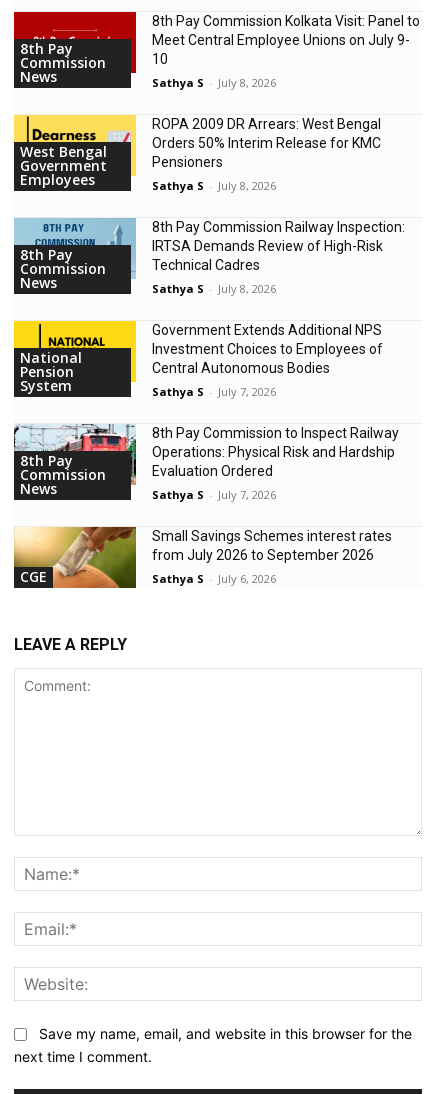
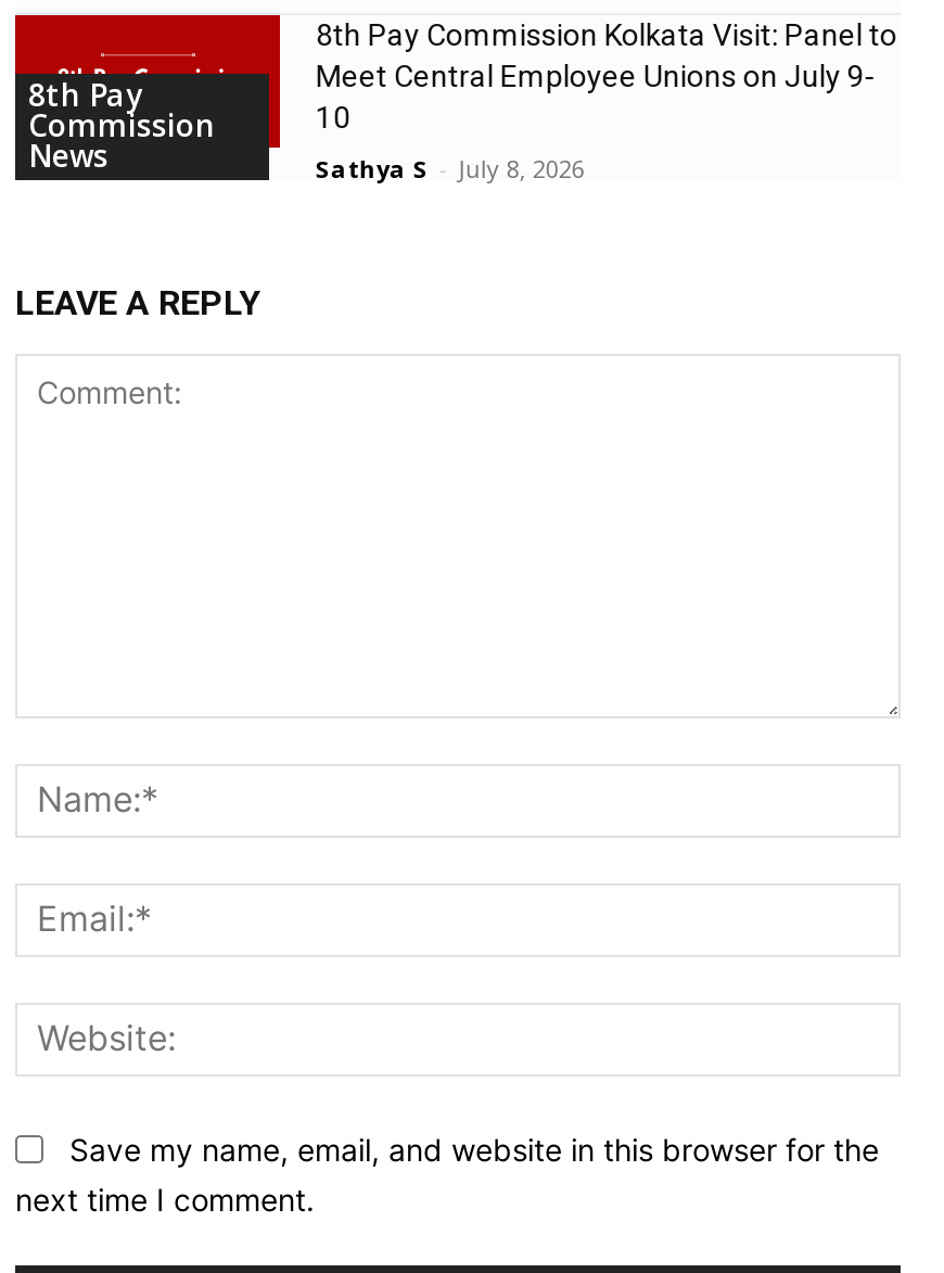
[13,114,137,192] [image] | West Bengal | Government | Employees -> none
[152,116,381,193] ROPA 2009 DR Arrears: West Bengal | Orders 50% Interim Release for KMC | Pensioners | Sathya S - July 8, 2026 -> none
[14,217,137,295] [image] | 8th Pay | Commission | News -> none
[152,219,405,296] 8th Pay Commission Railway Inspection: | IRTSA Demands Review of High-Risk | Technical Cadres | Sathya S - July 8, 2026 -> none
[13,320,137,398] [image] | National | Pension | System -> none
[152,322,383,399] Government Extends Additional NPS | Investment Choices to Employees of | Central Autonomous Bodies | Sathya S - July 7, 2026 -> none
[13,423,137,501] [image] | 8th Pay | Commission | News -> none
[152,425,399,502] 8th Pay Commission to Inspect Railway | Operations: Physical Risk and Hardship | Evaluation Ordered | Sathya S - July 7, 2026 -> none
[152,528,392,586] Small Savings Schemes interest rates | from July 2026 to September 2026 | Sathya S - July 6, 2026 -> none
[20,567,47,586] CGE -> none

